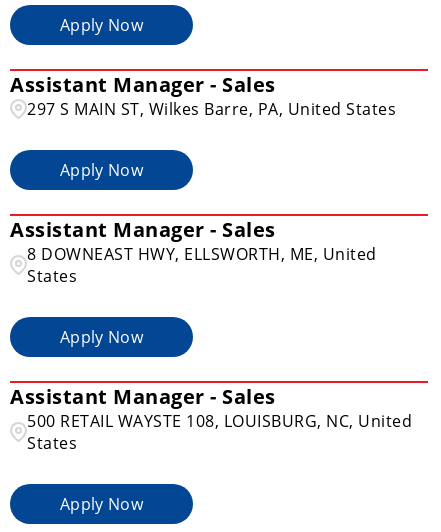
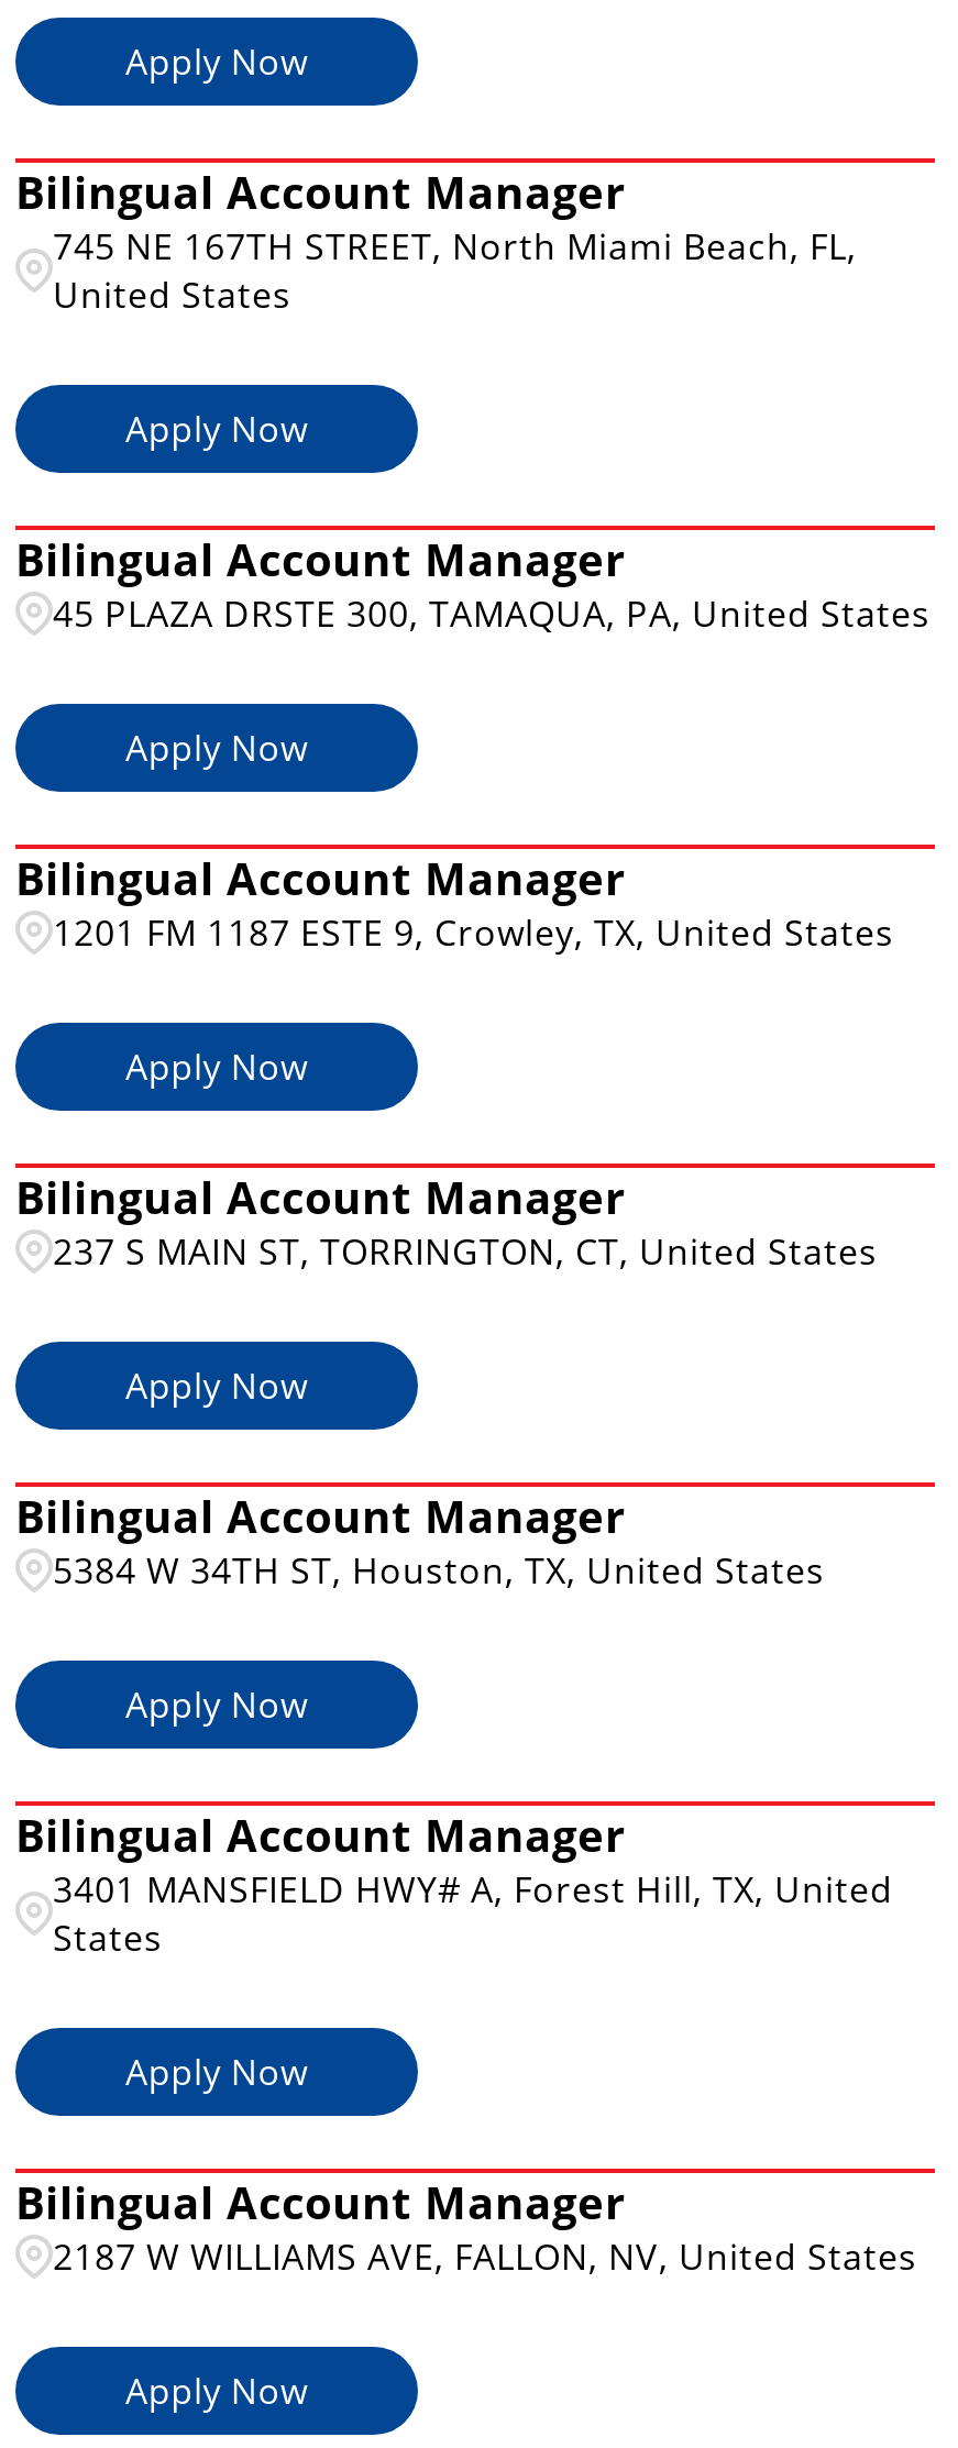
[10,71,396,120] Assistant Manager - Sales | 297 S MAIN ST, Wilkes Barre, PA, United States -> [15,163,857,319] Bilingual Account Manager | 745 NE 167TH STREET, North Miami Beach, FL, | United States
[10,216,376,265] Assistant Manager - Sales | 8 DOWNEAST HWY, ELLSWORTH, ME, United -> [15,530,931,1914] Bilingual Account Manager | 45 PLAZA DRSTE 300, TAMAQUA, PA, United States | Apply Now | Bilingual Account Manager | 1201 FM 1187 ESTE 9, Crowley, TX, United States | Apply Now | Bilingual Account Manager | 237 S MAIN ST, TORRINGTON, CT, United States | Apply Now | Bilingual Account Manager | 5384 W 34TH ST, Houston, TX, United States | Apply Now | Bilingual Account Manager | 3401 MANSFIELD HWY# A, Forest Hill, TX, United
moved [27,265,143,348] -> [53,1914,308,2096]: States | Apply Now
[10,383,412,454] Assistant Manager - Sales | 500 RETAIL WAYSTE 108, LOUISBURG, NC, United | States -> [15,2173,917,2281] Bilingual Account Manager | 2187 W WILLIAMS AVE, FALLON, NV, United States

